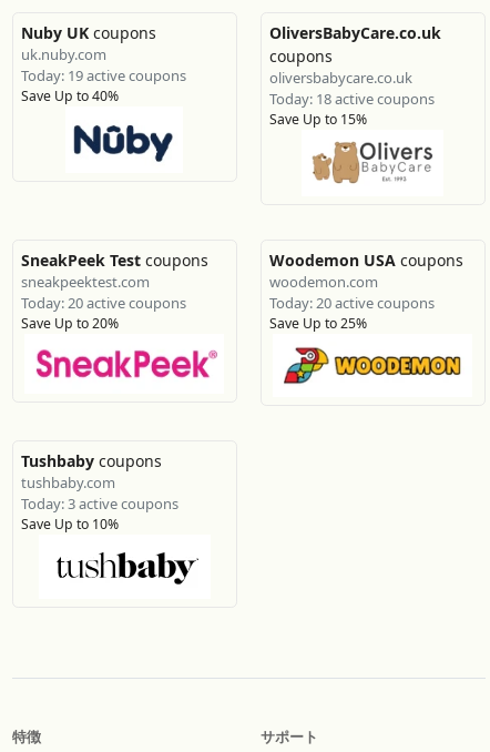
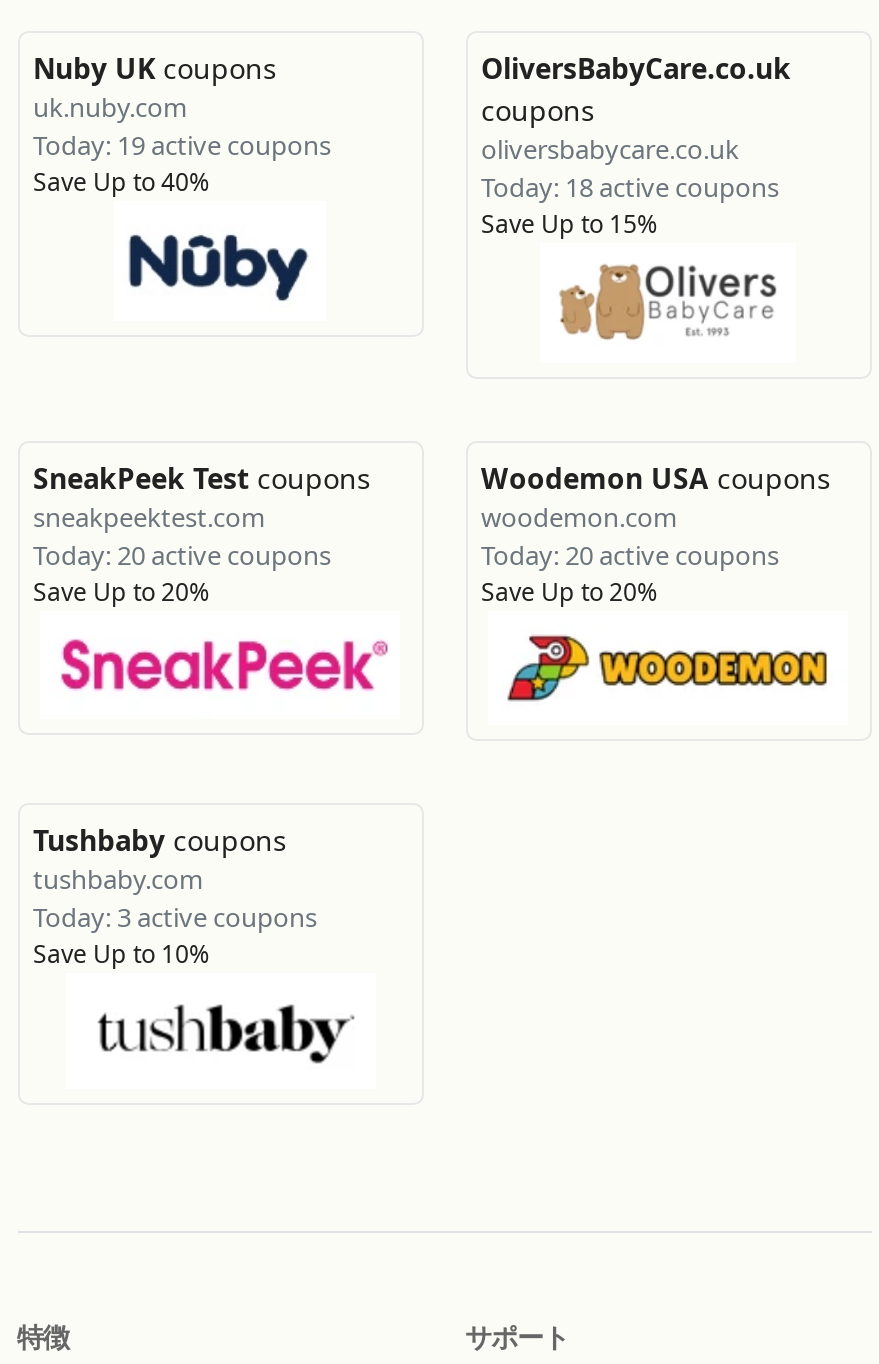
[269,314,366,333] Save Up to 25% -> [481,575,657,609] Save Up to 20%

